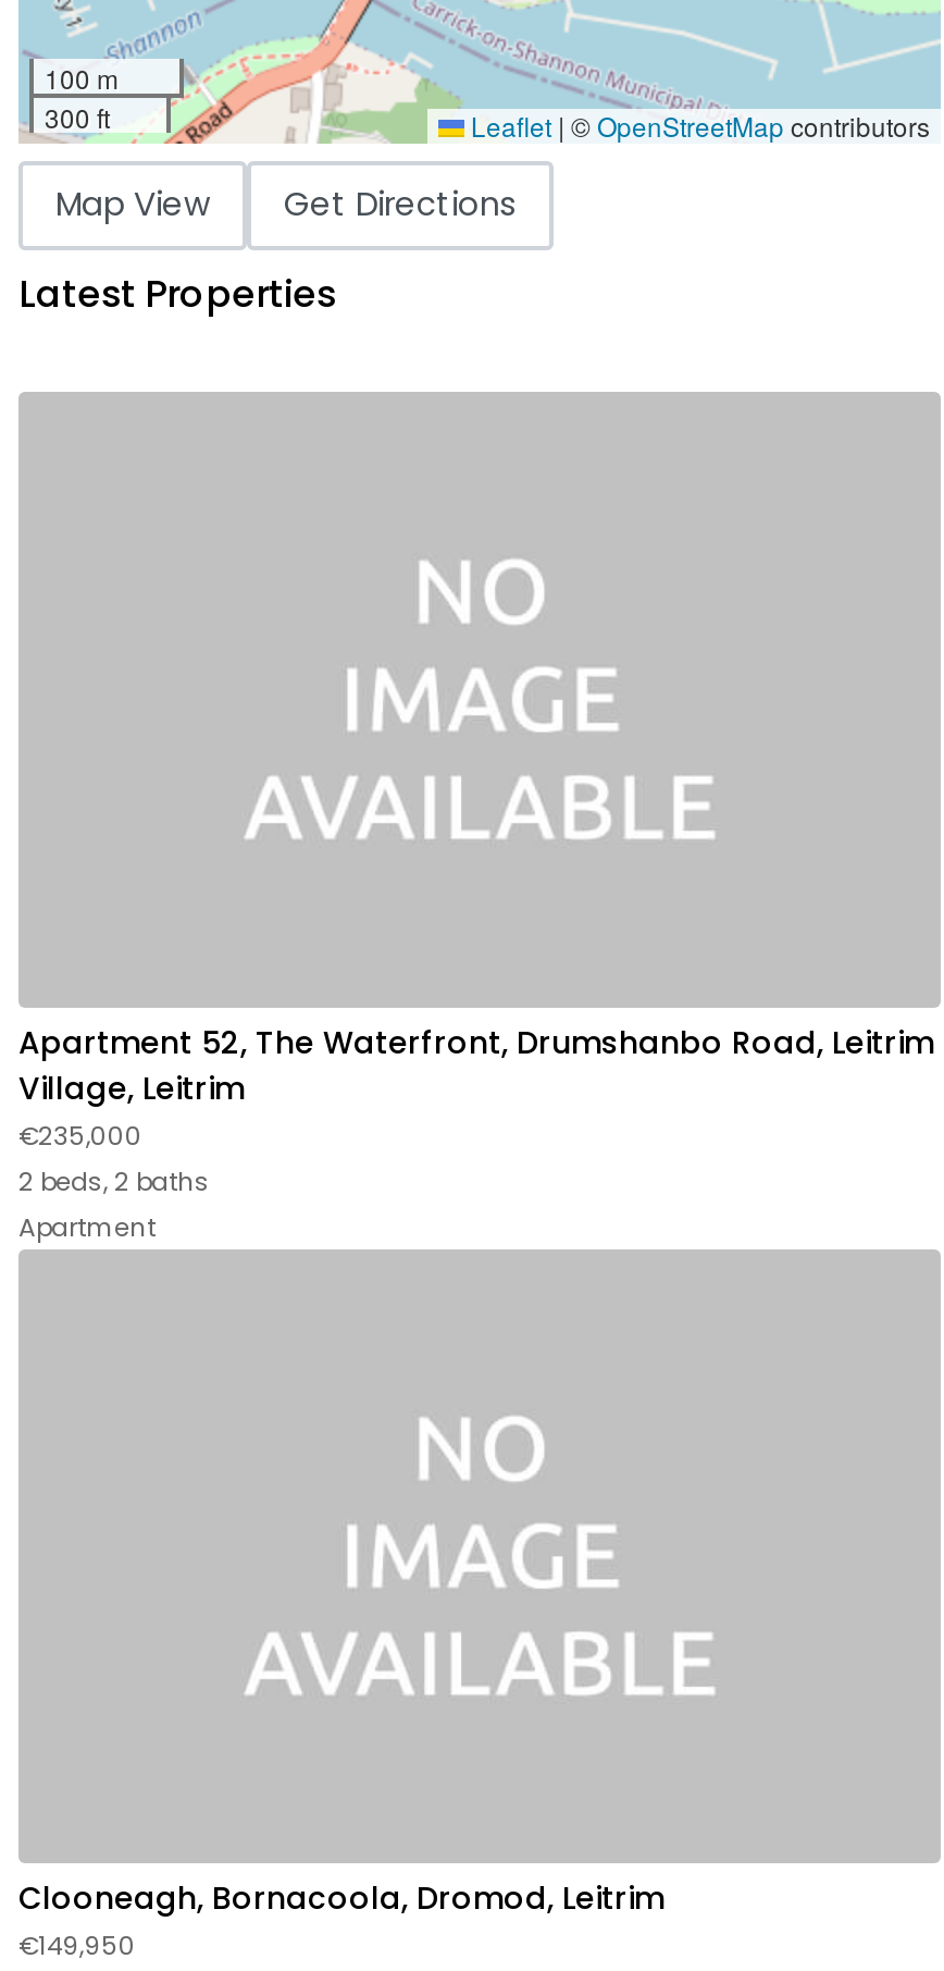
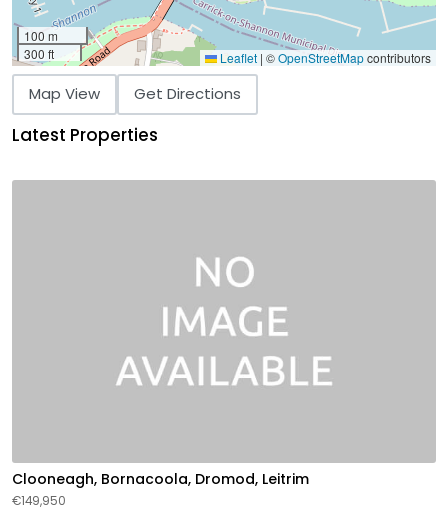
[18,1020,934,1244] Apartment 52, The Waterfront, Drumshanbo Road, Leitrim | Village, Leitrim | €235,000 | 2 beds, 2 baths | Apartment -> none

